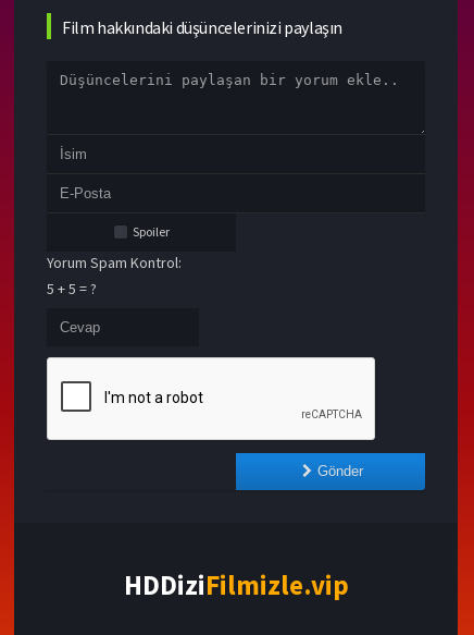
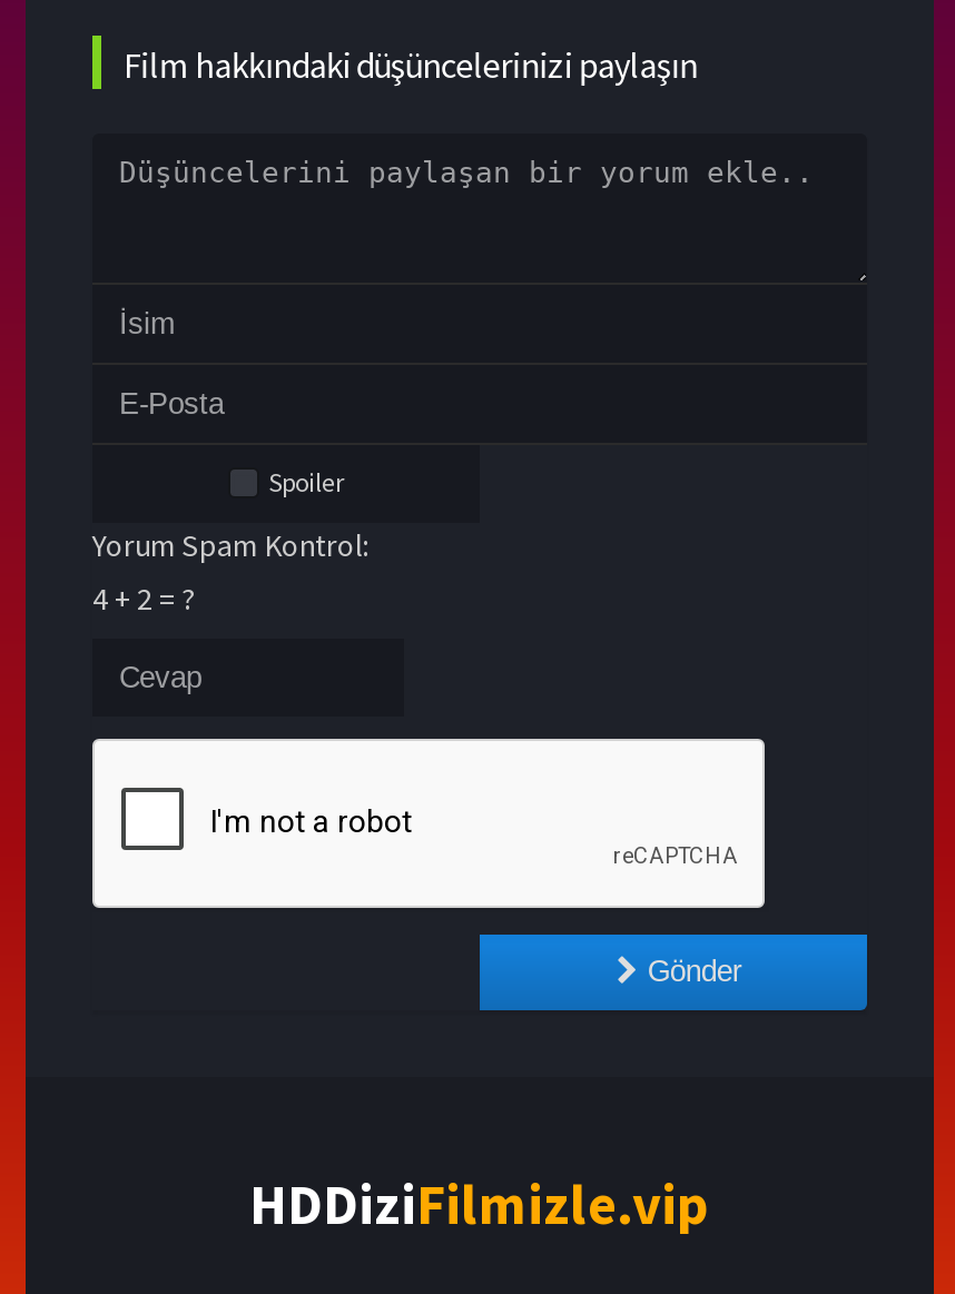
[47,278,97,298] 5 + 5 = ? -> [92,577,195,618] 4 + 2 = ?

